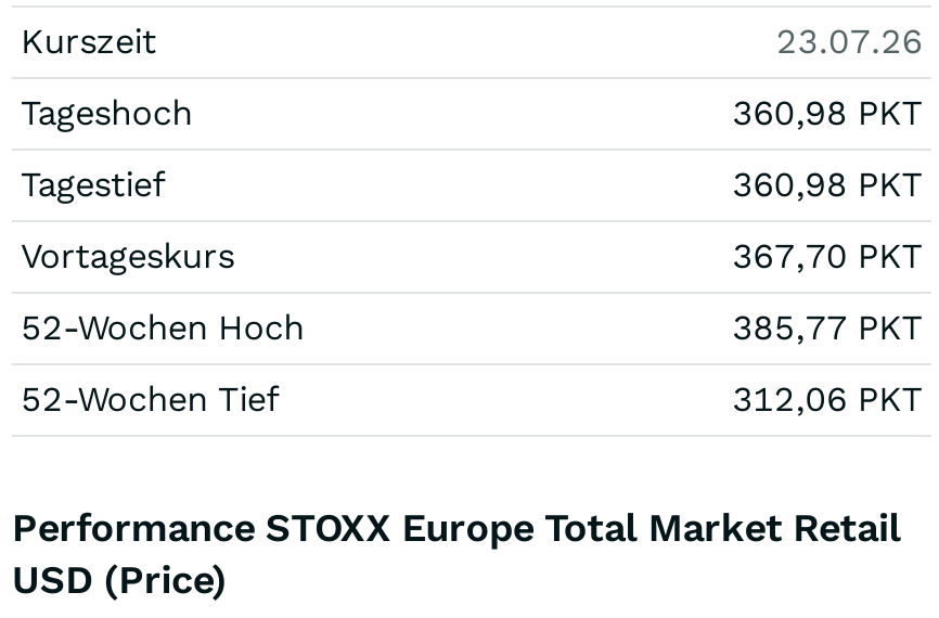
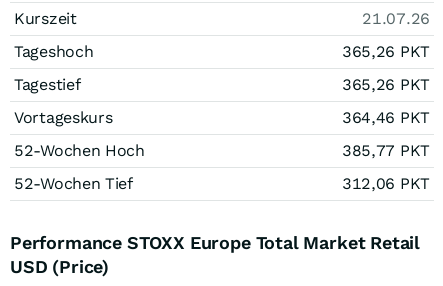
[776,21,923,62] 23.07.26 -> [362,9,430,28] 21.07.26
[732,92,923,133] 360,98 PKT -> [342,42,430,61] 365,26 PKT
[732,164,923,205] 360,98 PKT -> [342,75,430,94] 365,26 PKT
[732,235,923,276] 367,70 PKT -> [342,108,430,127] 364,46 PKT

